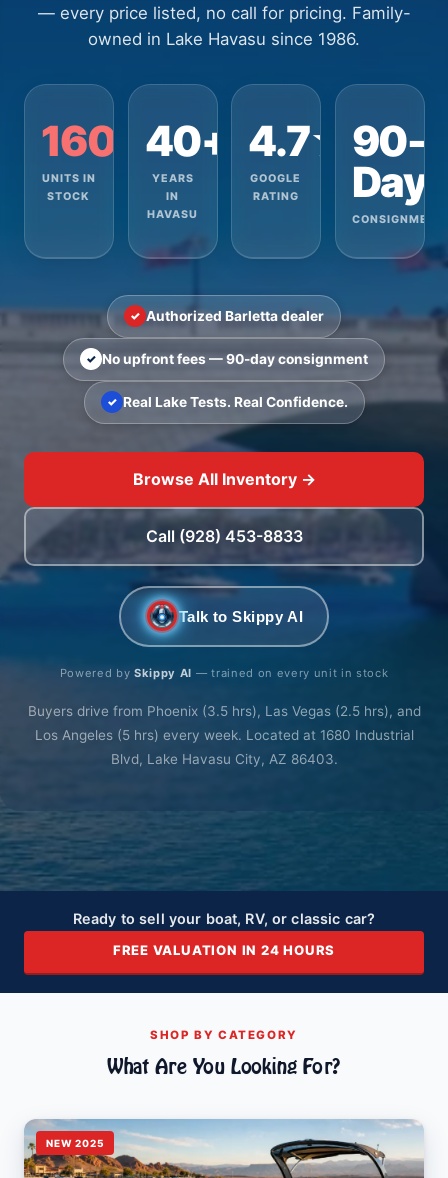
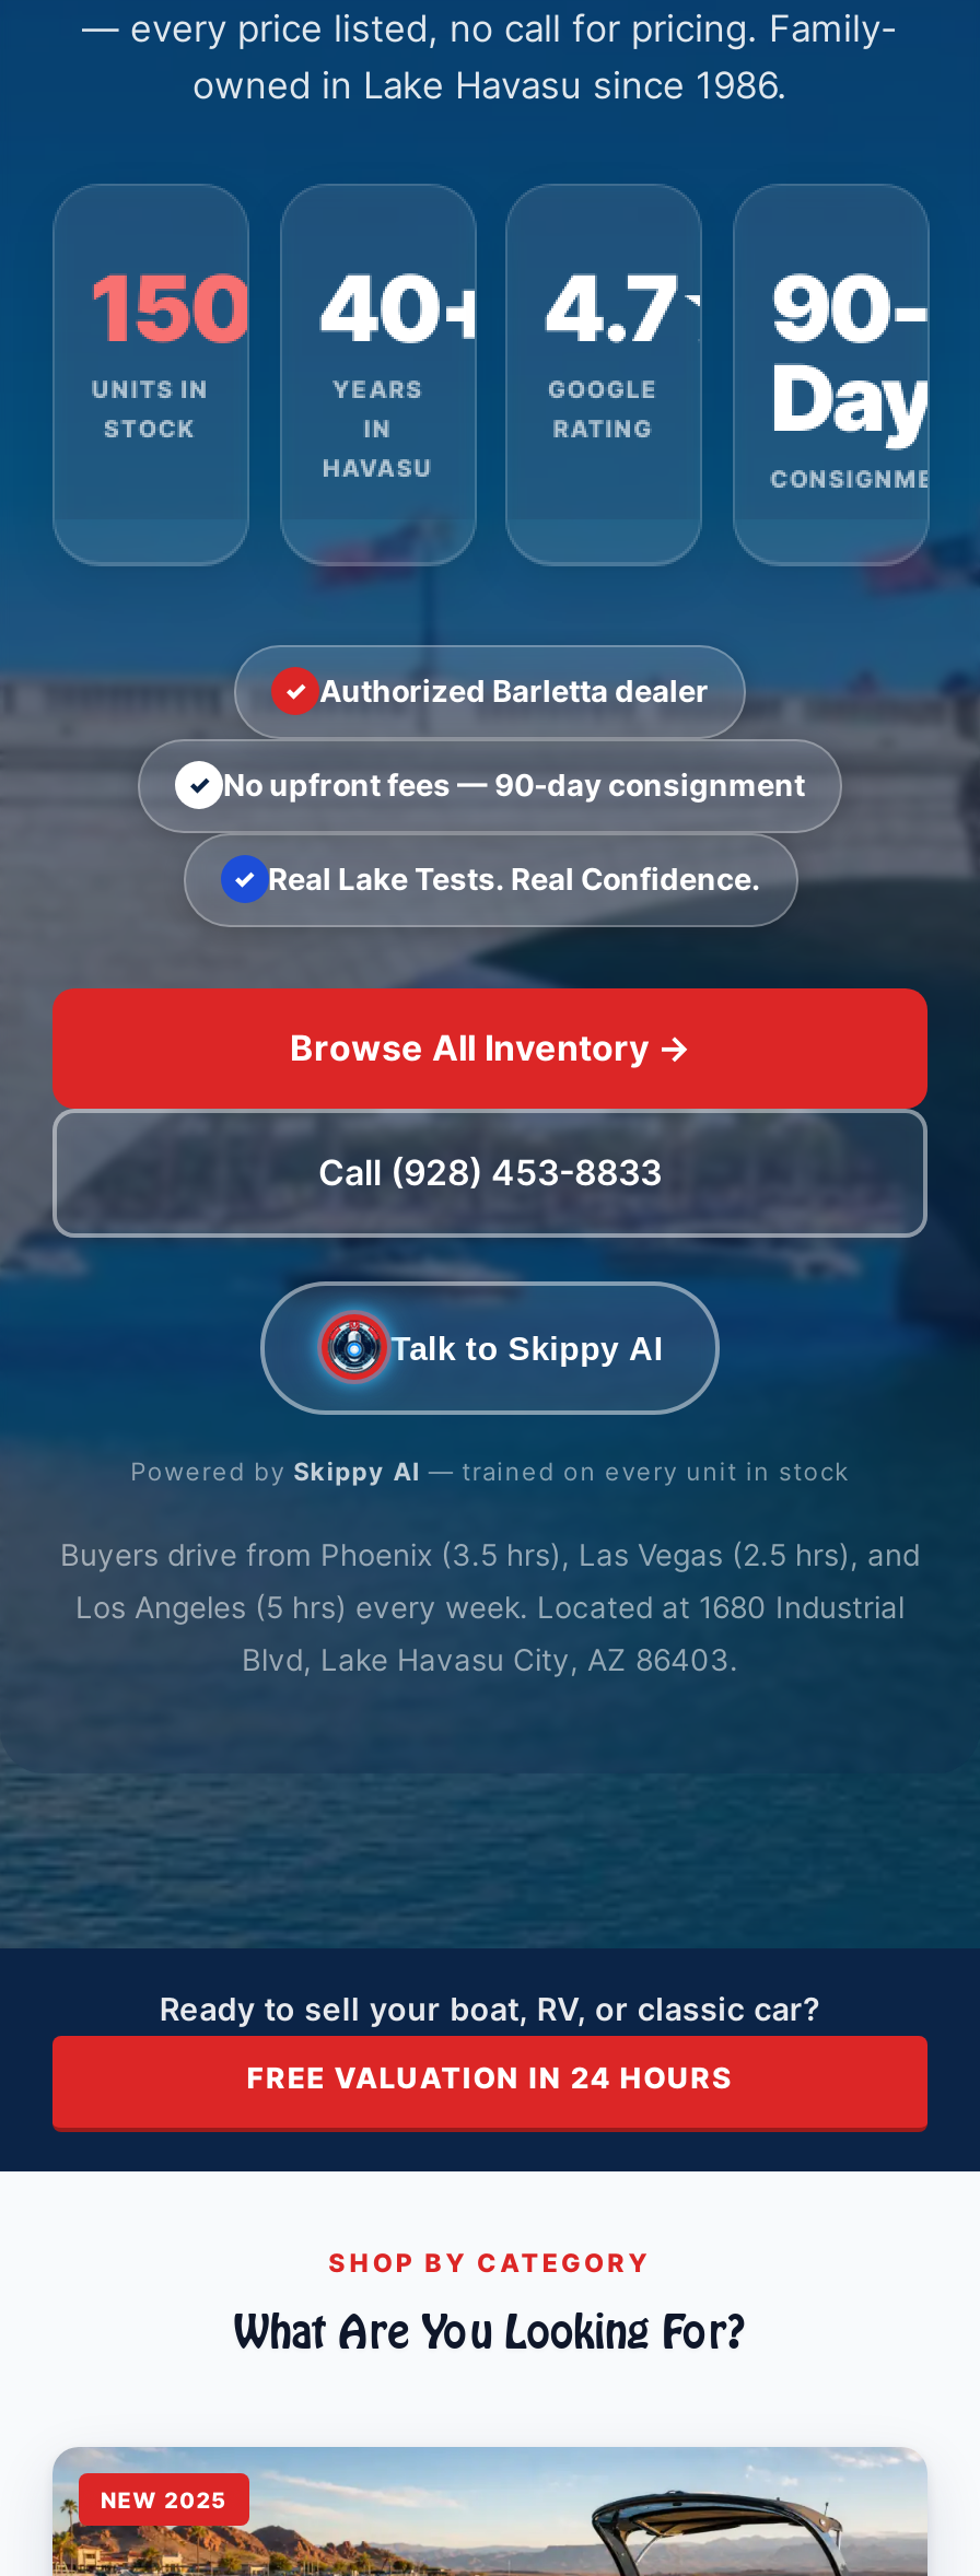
[41,116,142,166] 160+ -> [90,254,311,363] 150+

